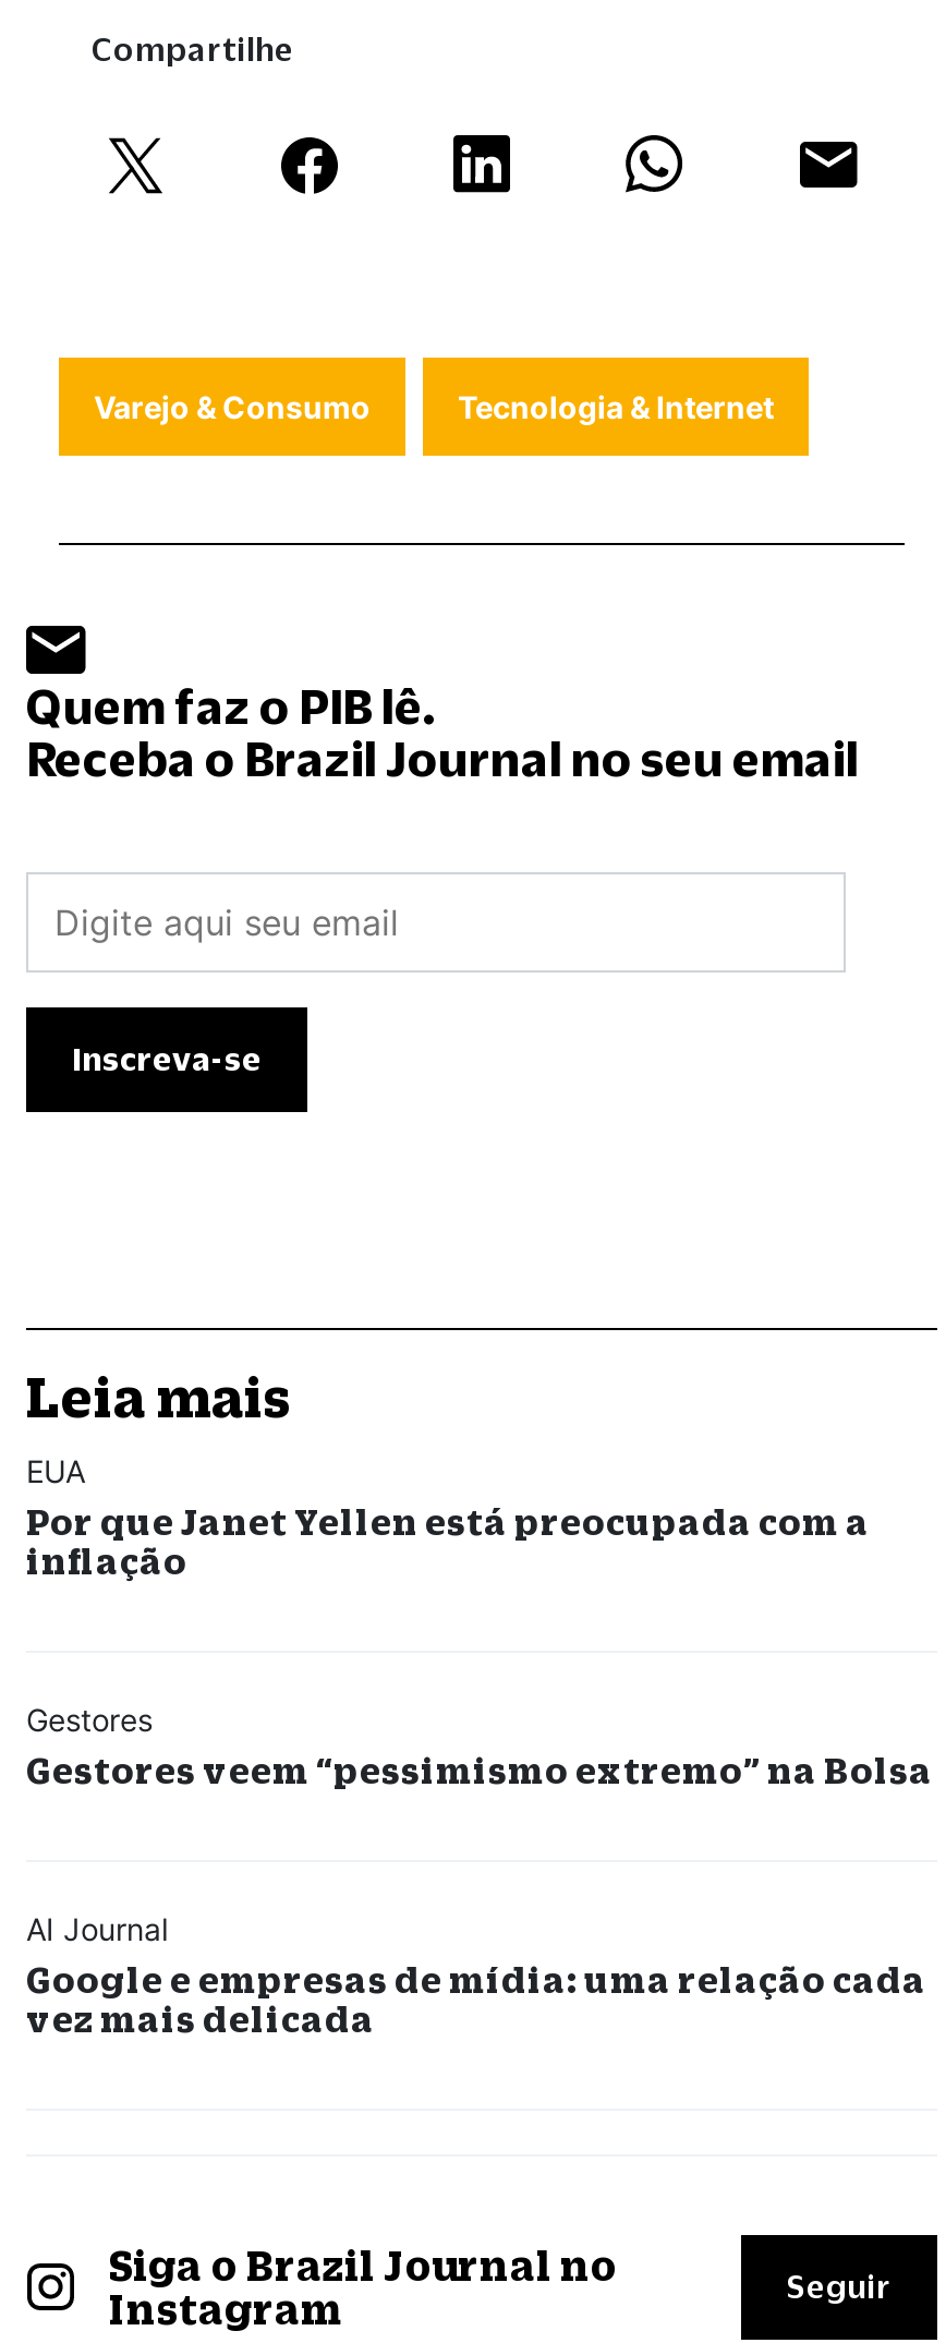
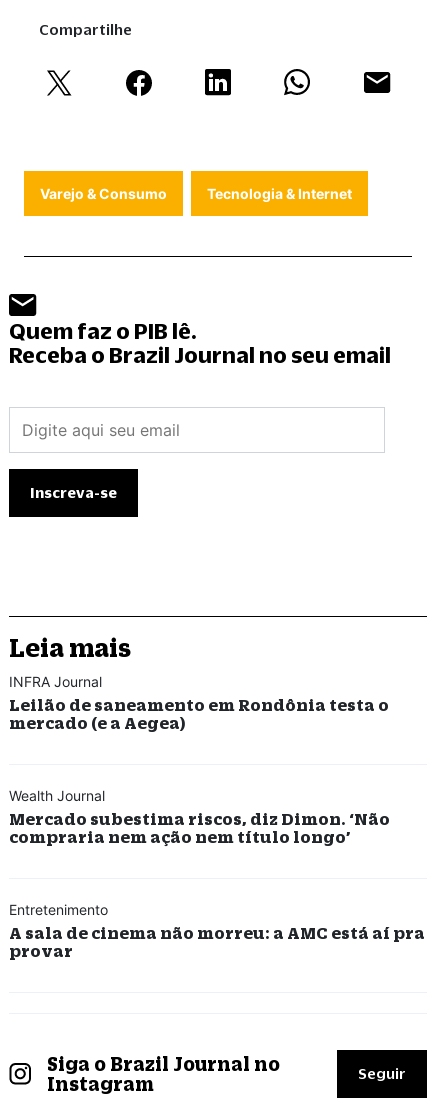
[26,1452,870,1580] EUA | Por que Janet Yellen está preocupada com a | inflação -> [9,673,389,732] INFRA Journal | Leilão de saneamento em Rondônia testa o | mercado (e a Aegea)
[26,1700,933,1790] Gestores | Gestores veem “pessimismo extremo” na Bolsa -> [9,787,390,846] Wealth Journal | Mercado subestima riscos, diz Dimon. ‘Não | compraria nem ação nem título longo’
[26,1910,926,2038] AI Journal | Google e empresas de mídia: uma relação cada | vez mais delicada -> [9,901,425,960] Entretenimento | A sala de cinema não morreu: a AMC está aí pra | provar

